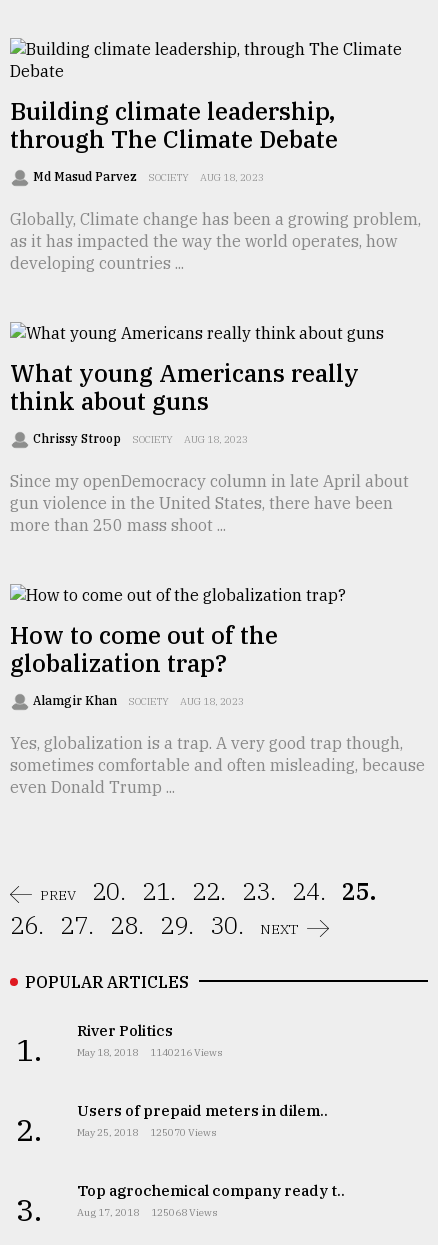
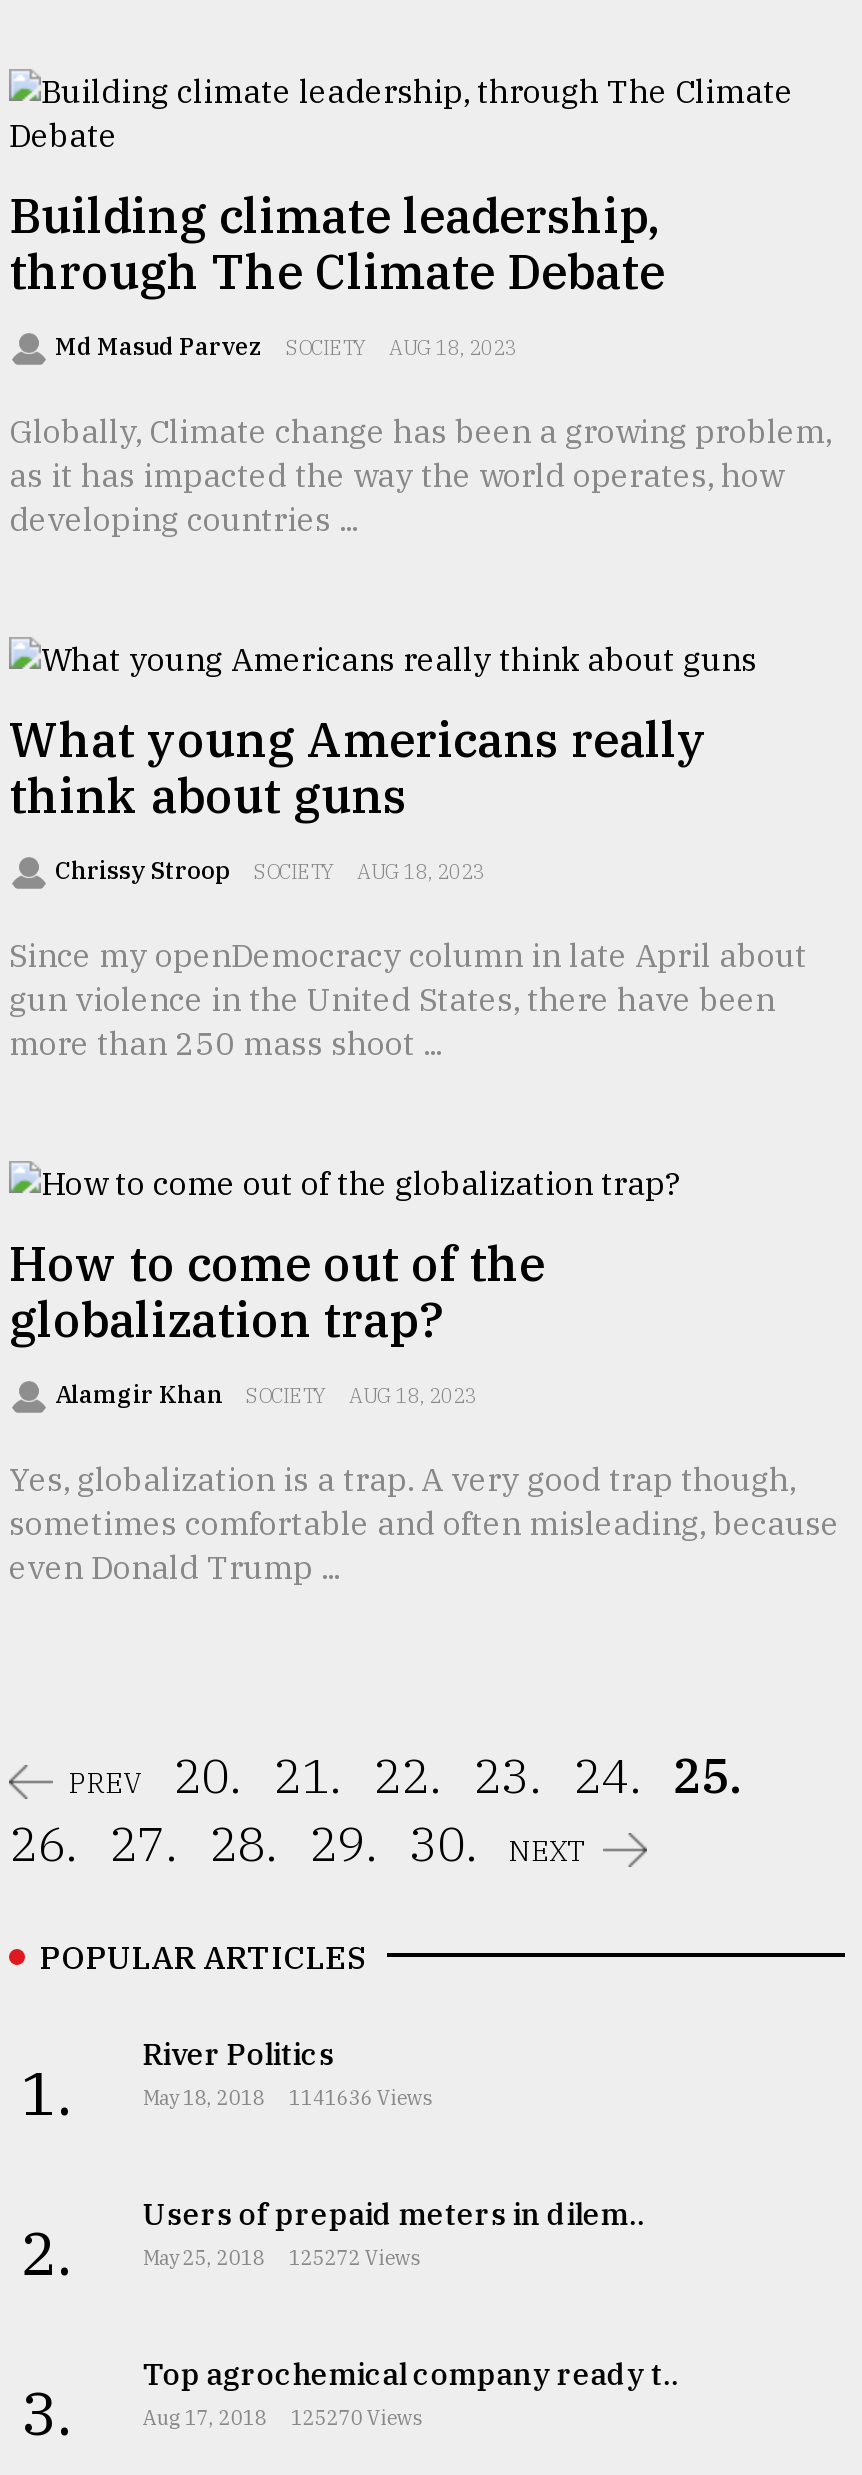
[77,1046,223,1059] May 18, 2018 1140216 Views -> [143,2085,435,2111] May 18, 2018 1141636 Views
[77,1126,217,1139] May 25, 2018 125070 Views -> [143,2245,423,2271] May 25, 2018 125272 Views
[77,1206,218,1219] Aug 17, 2018 125068 Views -> [143,2405,425,2431] Aug 17, 2018 125270 Views

